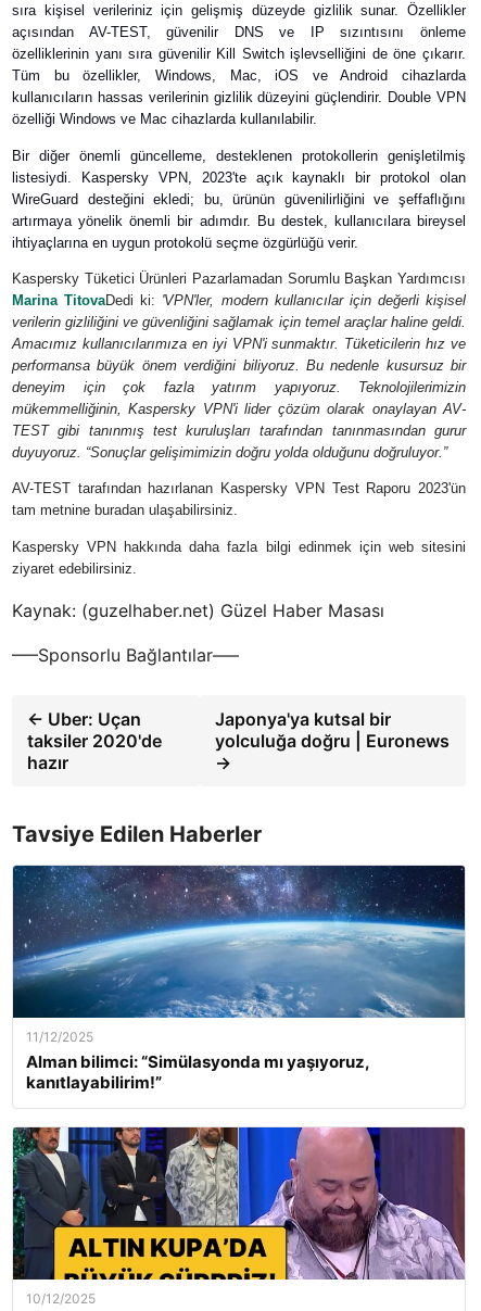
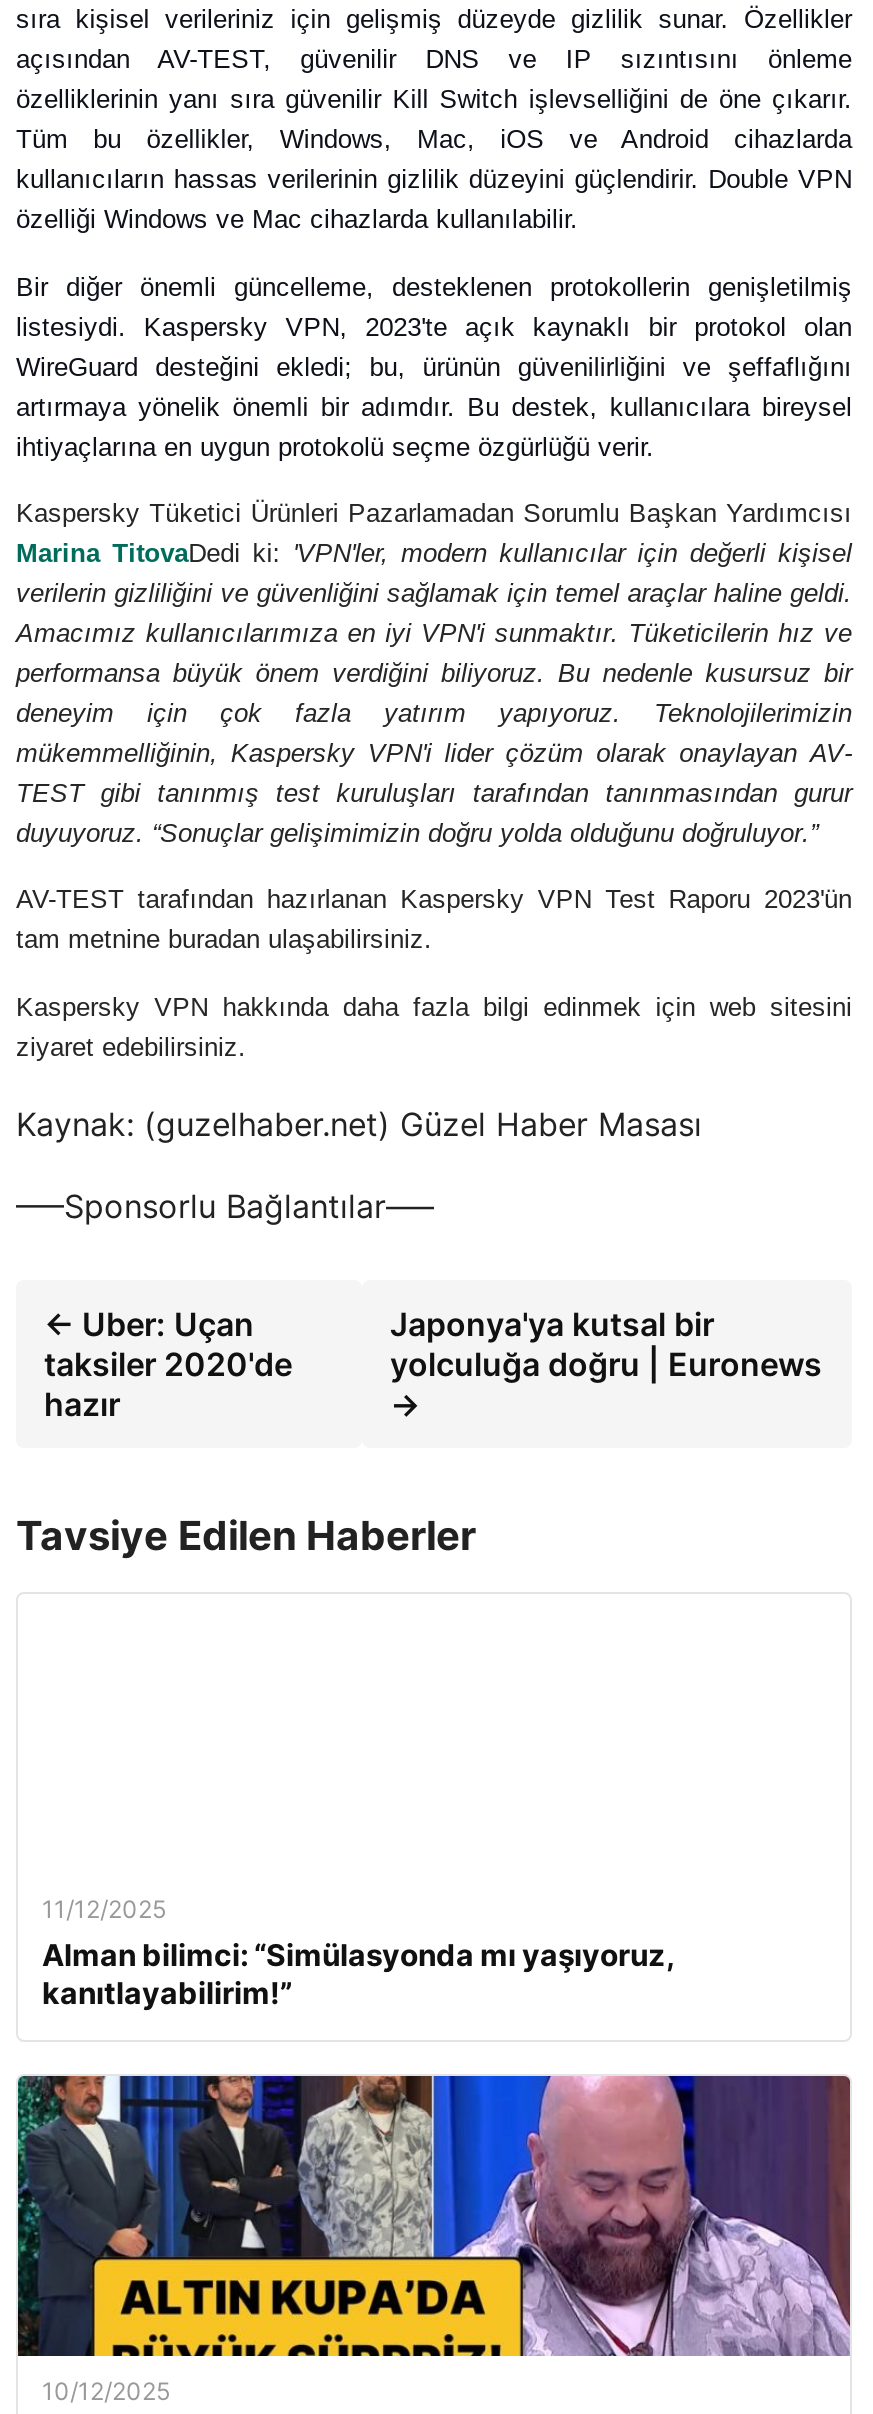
[12,865,466,1019] [image] -> none

